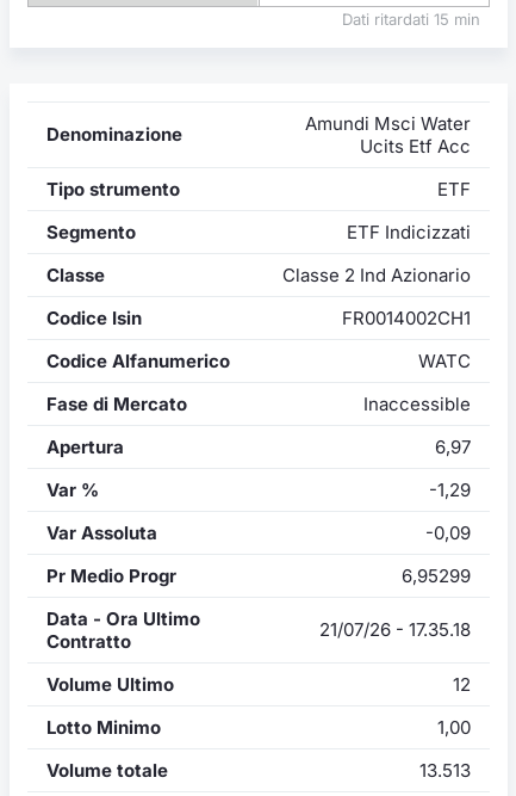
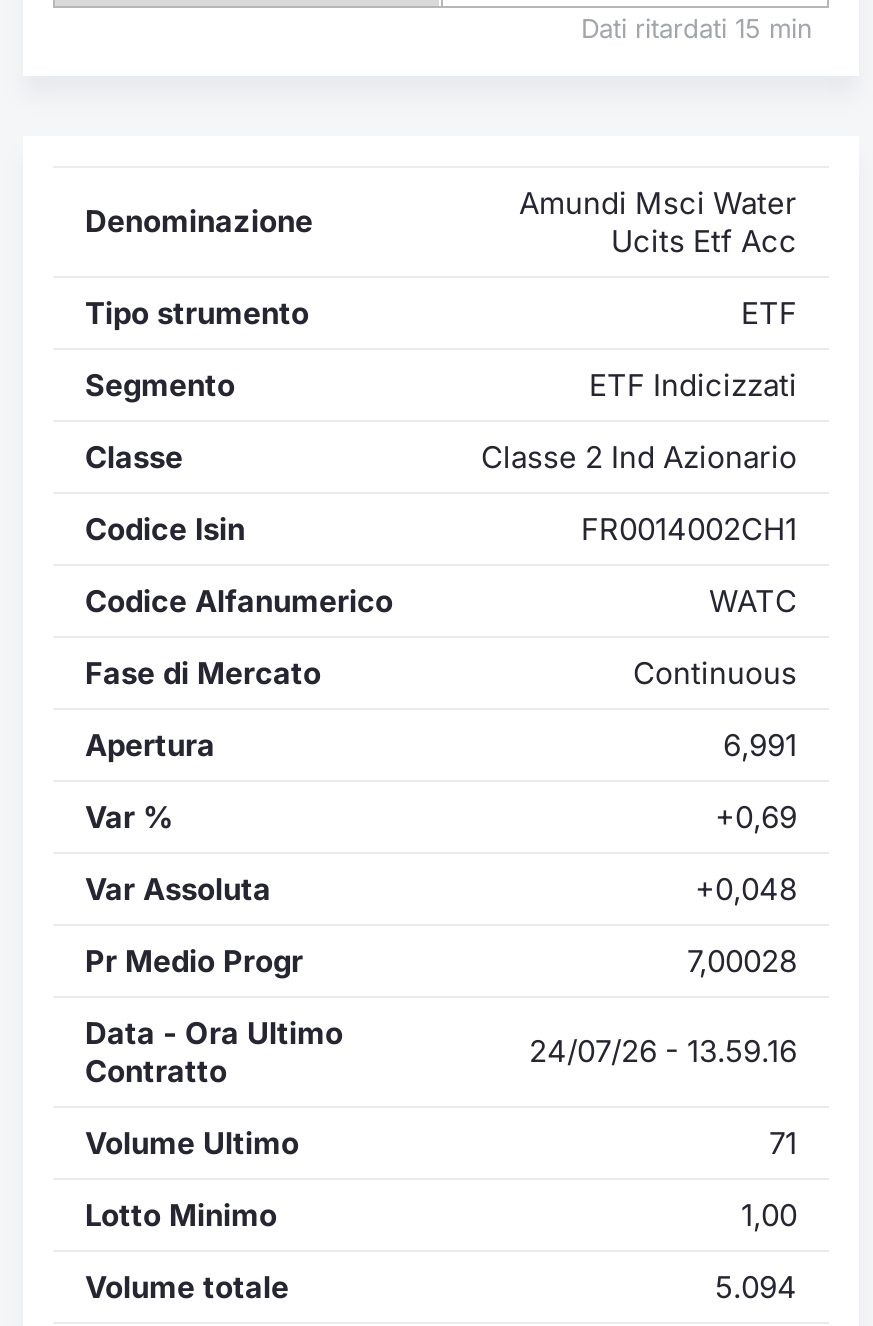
[363,392,471,415] Inaccessible -> [633,653,797,691] Continuous
[435,435,471,458] 6,97 -> [723,725,797,763] 6,991
[429,478,471,501] -1,29 -> [715,797,797,835] +0,69
[425,521,471,544] -0,09 -> [695,869,797,907] +0,048
[402,564,471,587] 6,95299 -> [687,941,797,979] 7,00028
[319,618,471,640] 21/07/26 - 17.35.18 -> [529,1031,797,1069] 24/07/26 - 13.59.16
[453,672,471,695] 12 -> [769,1123,797,1161] 71
[419,758,471,781] 13.513 -> [715,1267,797,1305] 5.094

